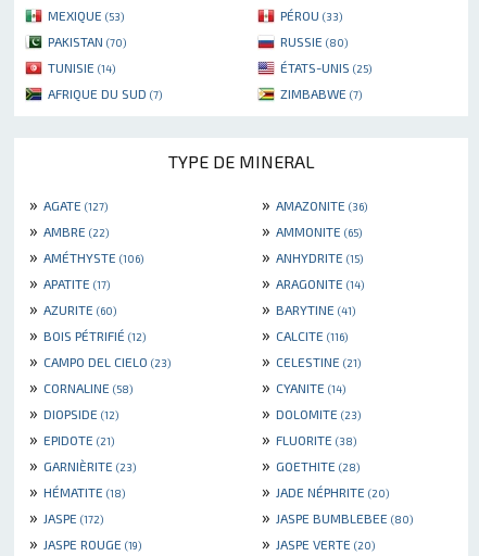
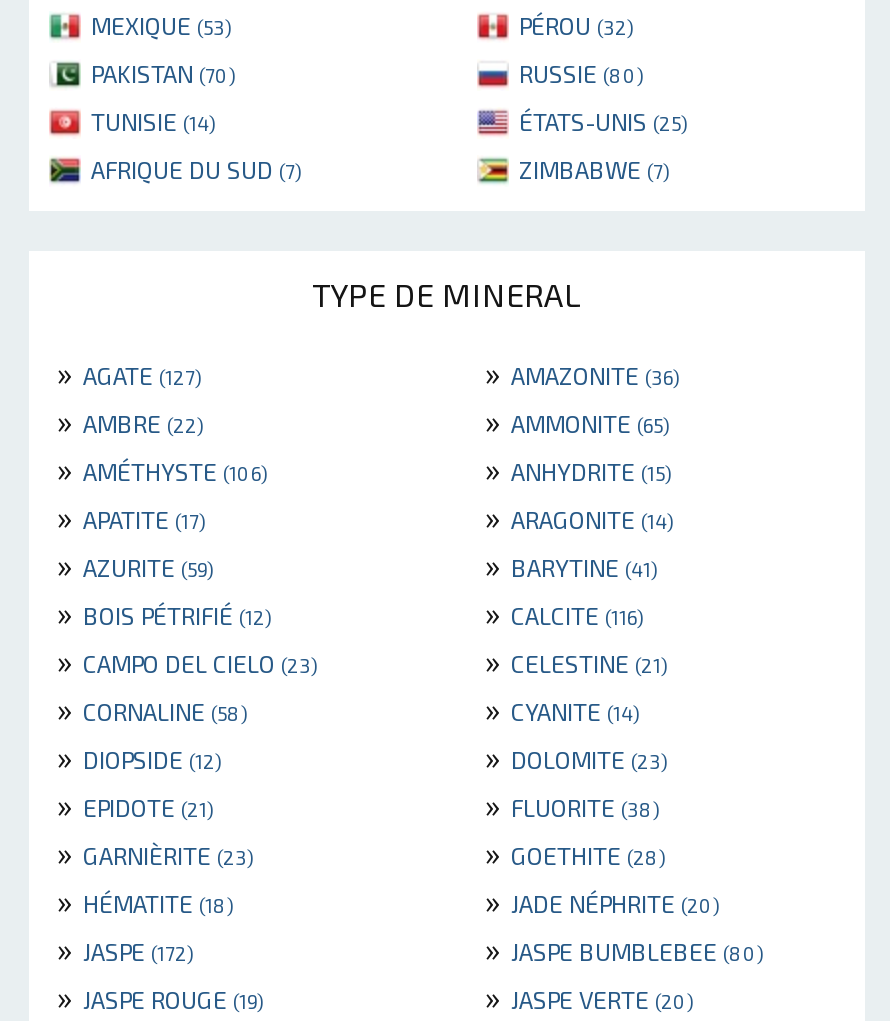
[280,7,342,22] PÉROU (33) -> [519,10,633,38] PÉROU (32)
[25,297,116,318] » AZURITE (60) -> [49,544,213,582] » AZURITE (59)

